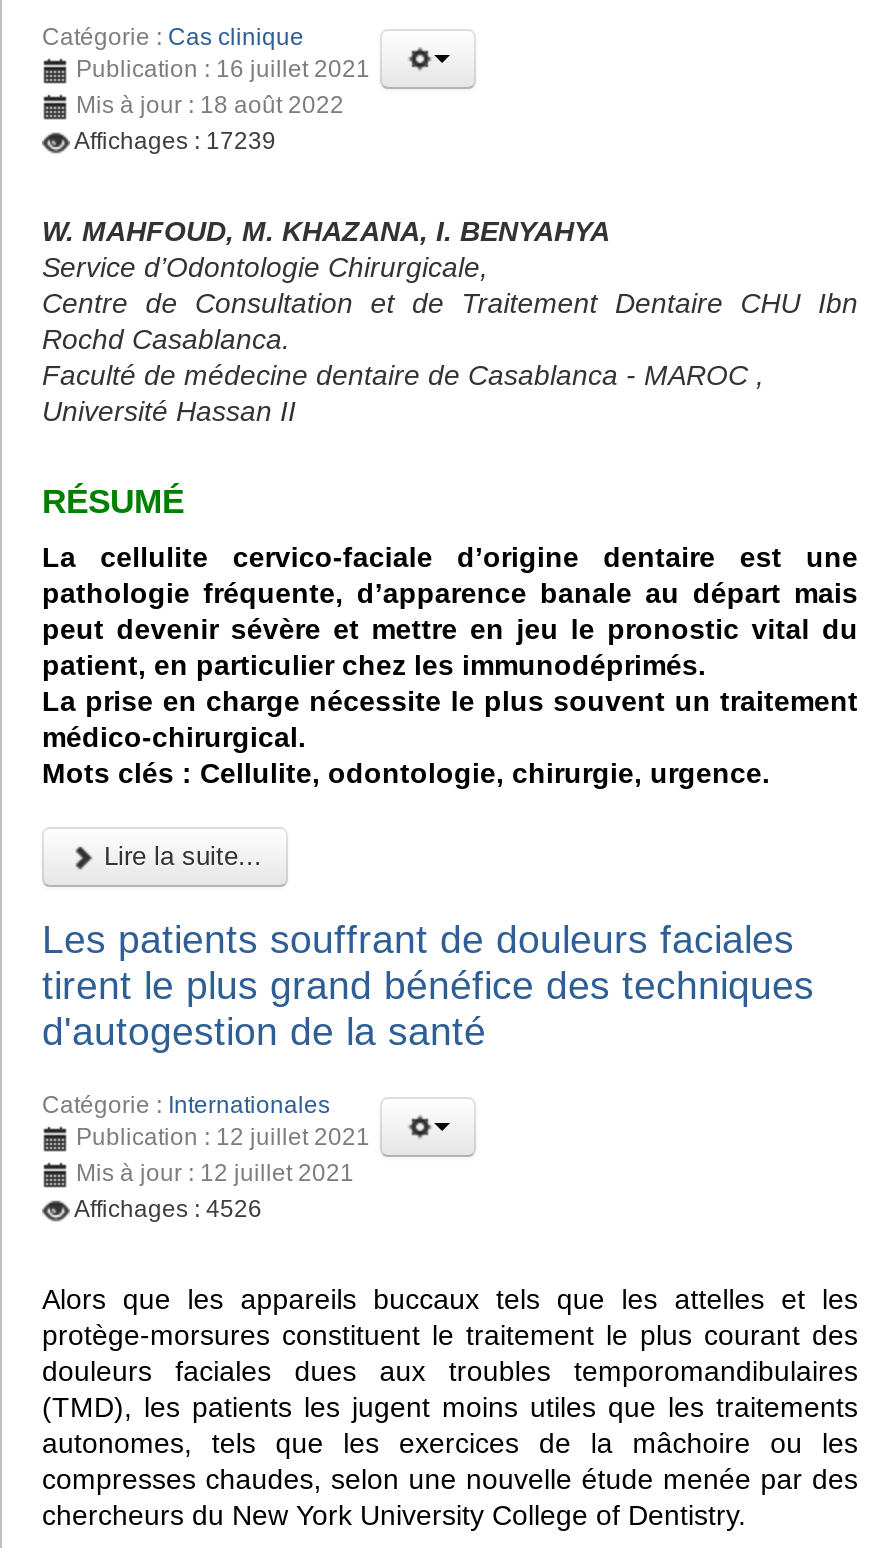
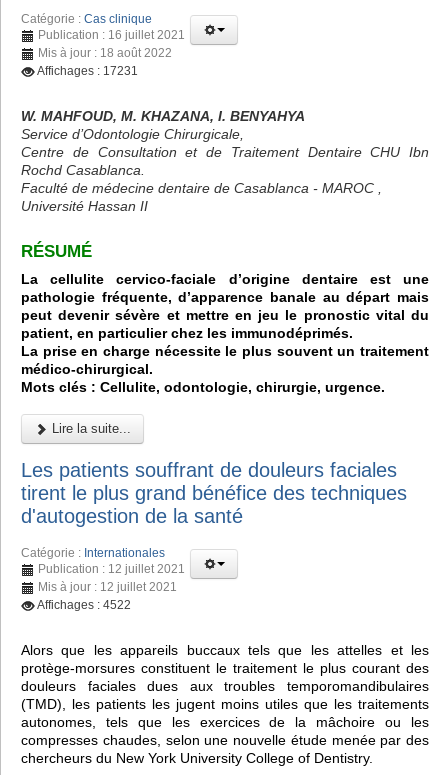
[74,127,276,155] Affichages : 17239 -> [37,64,138,78] Affichages : 17231
[74,1194,262,1222] Affichages : 4526 -> [37,598,131,612] Affichages : 4522

